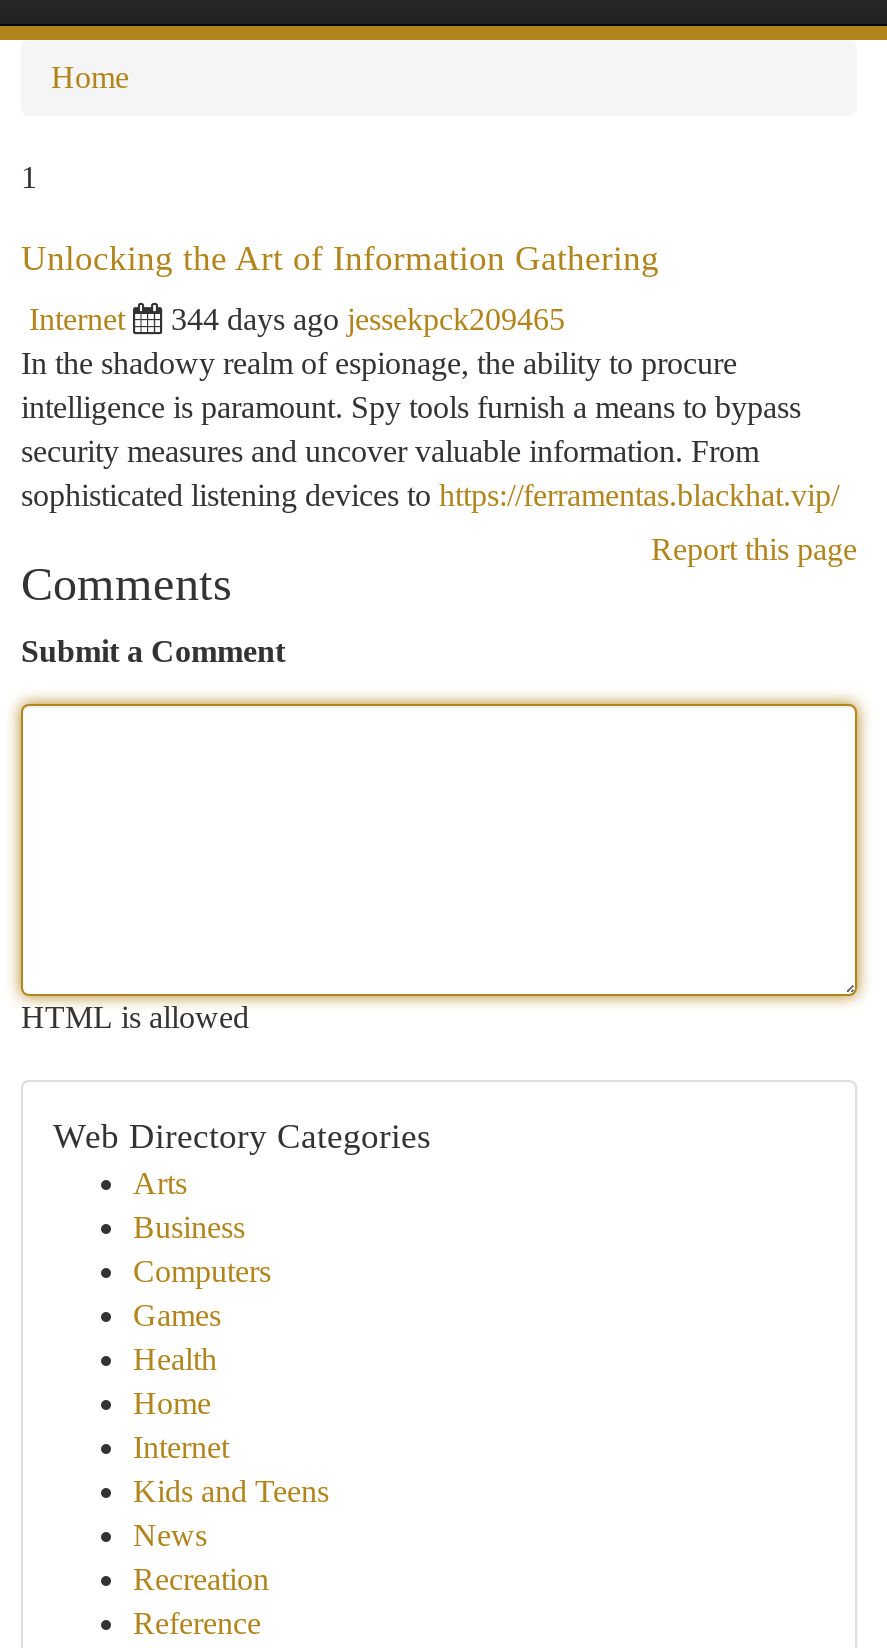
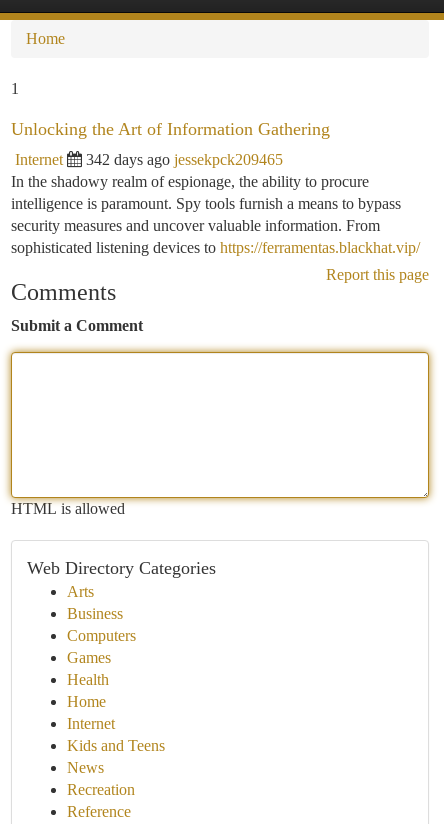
[171,302,565,336] 344 days ago jessekpck209465 -> [86,151,283,168] 342 days ago jessekpck209465

